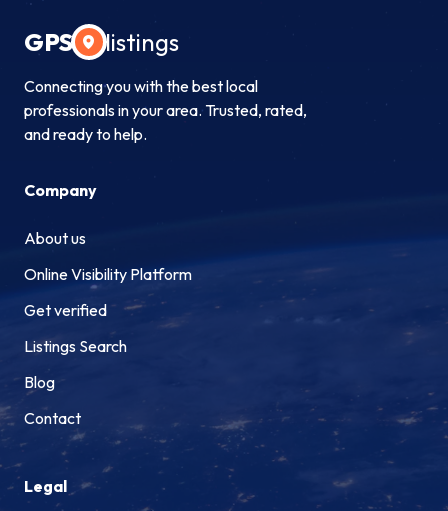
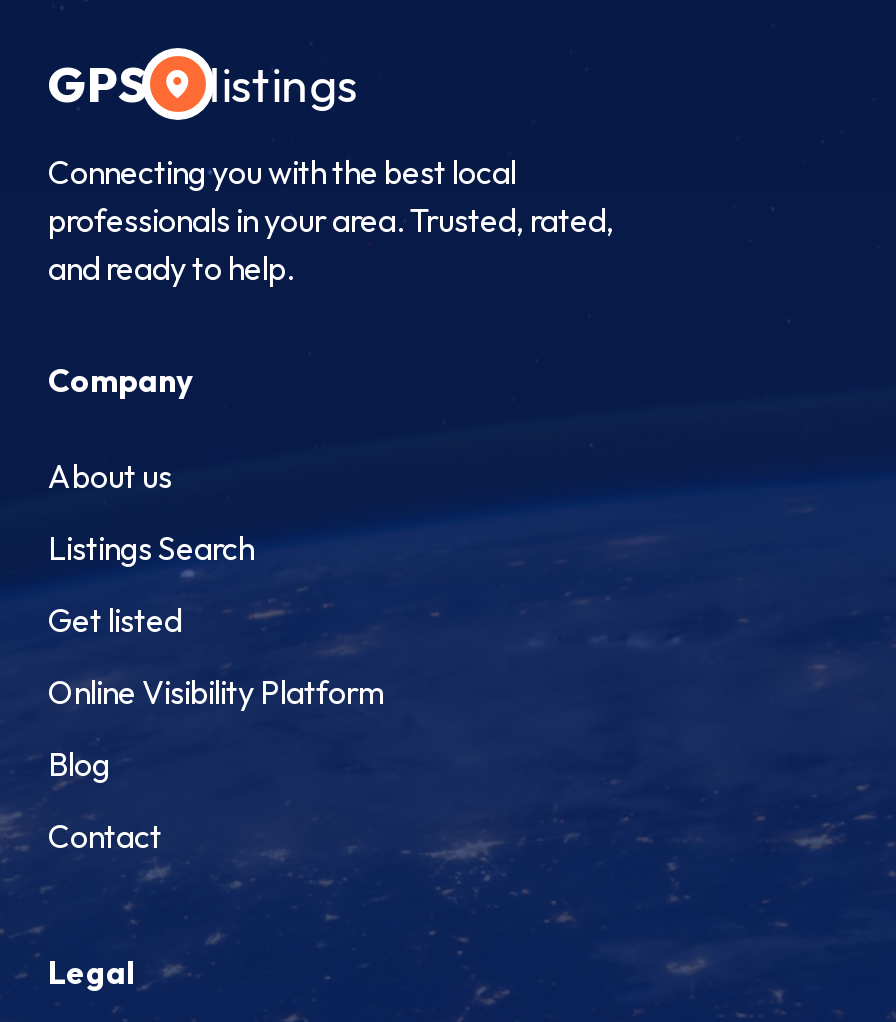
none -> [48,599,182,639] Get listed
moved [24,264,192,284] -> [48,671,384,711]: Online Visibility Platform
[24,300,107,320] Get verified -> none
moved [24,336,127,356] -> [48,527,254,567]: Listings Search

